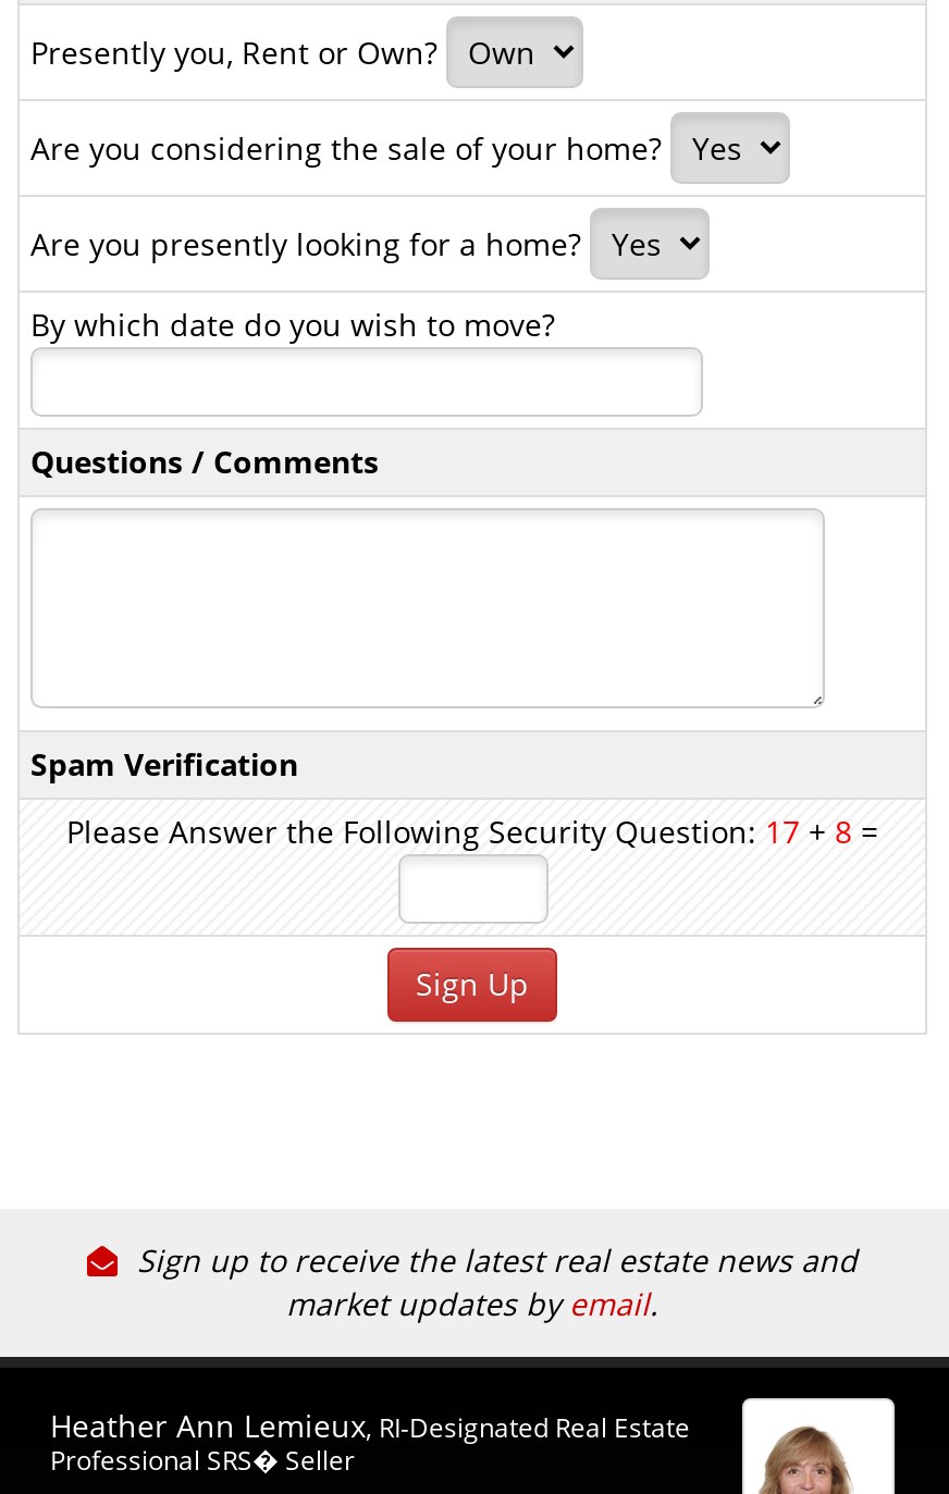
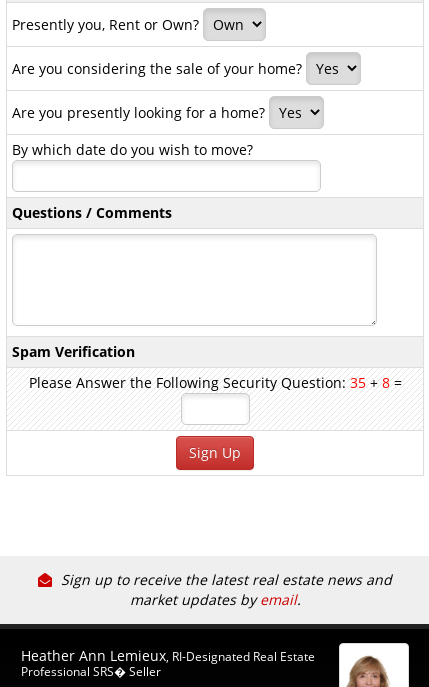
[66,811,878,852] Please Answer the Following Security Question: 17 + 8 = -> [28,373,401,392] Please Answer the Following Security Question: 35 + 8 =

